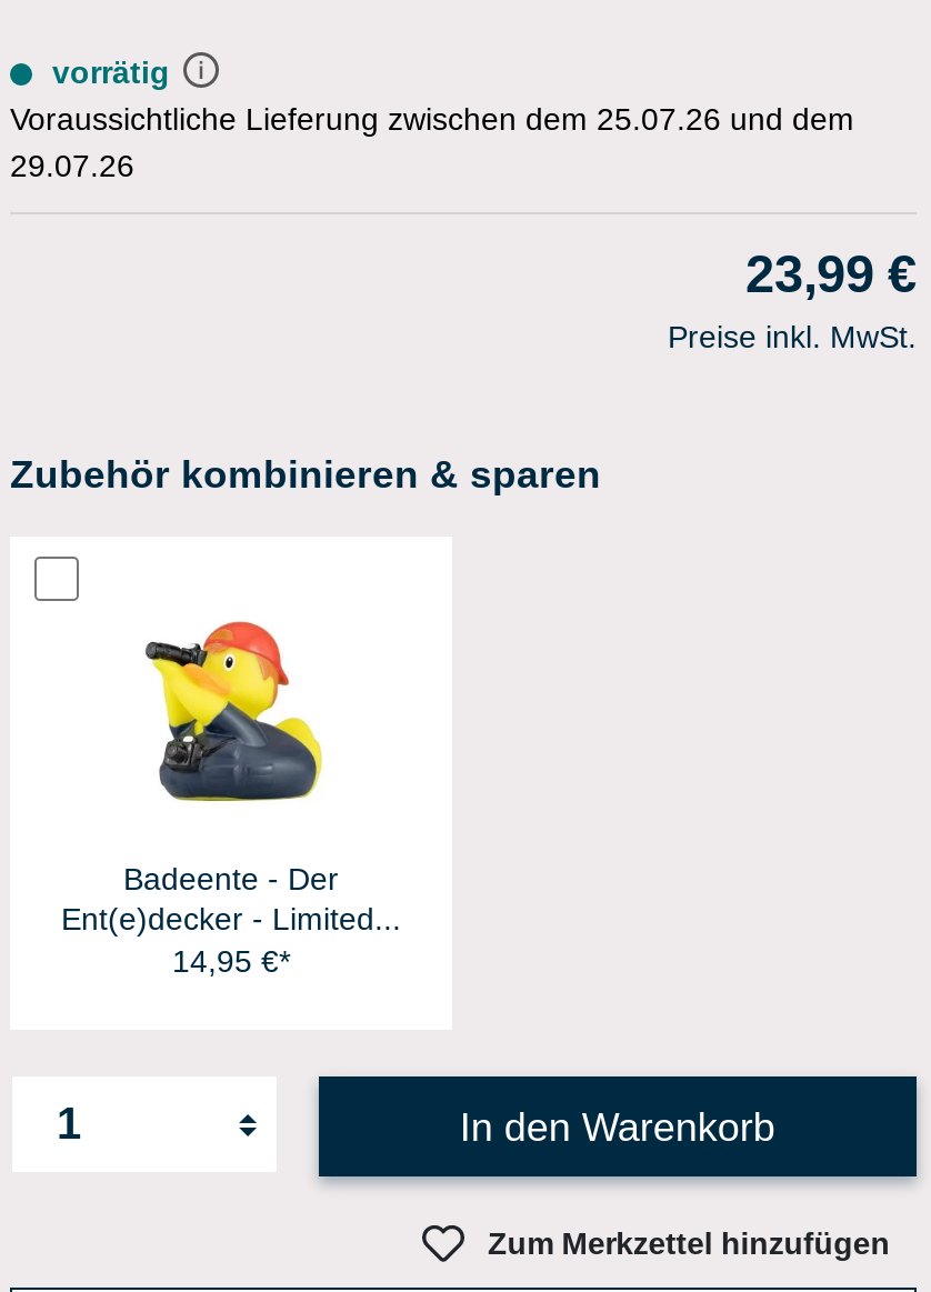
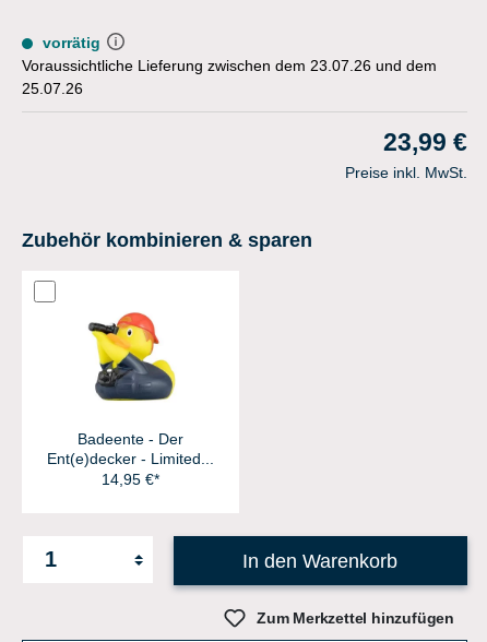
[10,101,854,137] Voraussichtliche Lieferung zwischen dem 25.07.26 und dem -> [22,57,437,74] Voraussichtliche Lieferung zwischen dem 23.07.26 und dem
[10,148,134,183] 29.07.26 -> [22,80,83,97] 25.07.26

